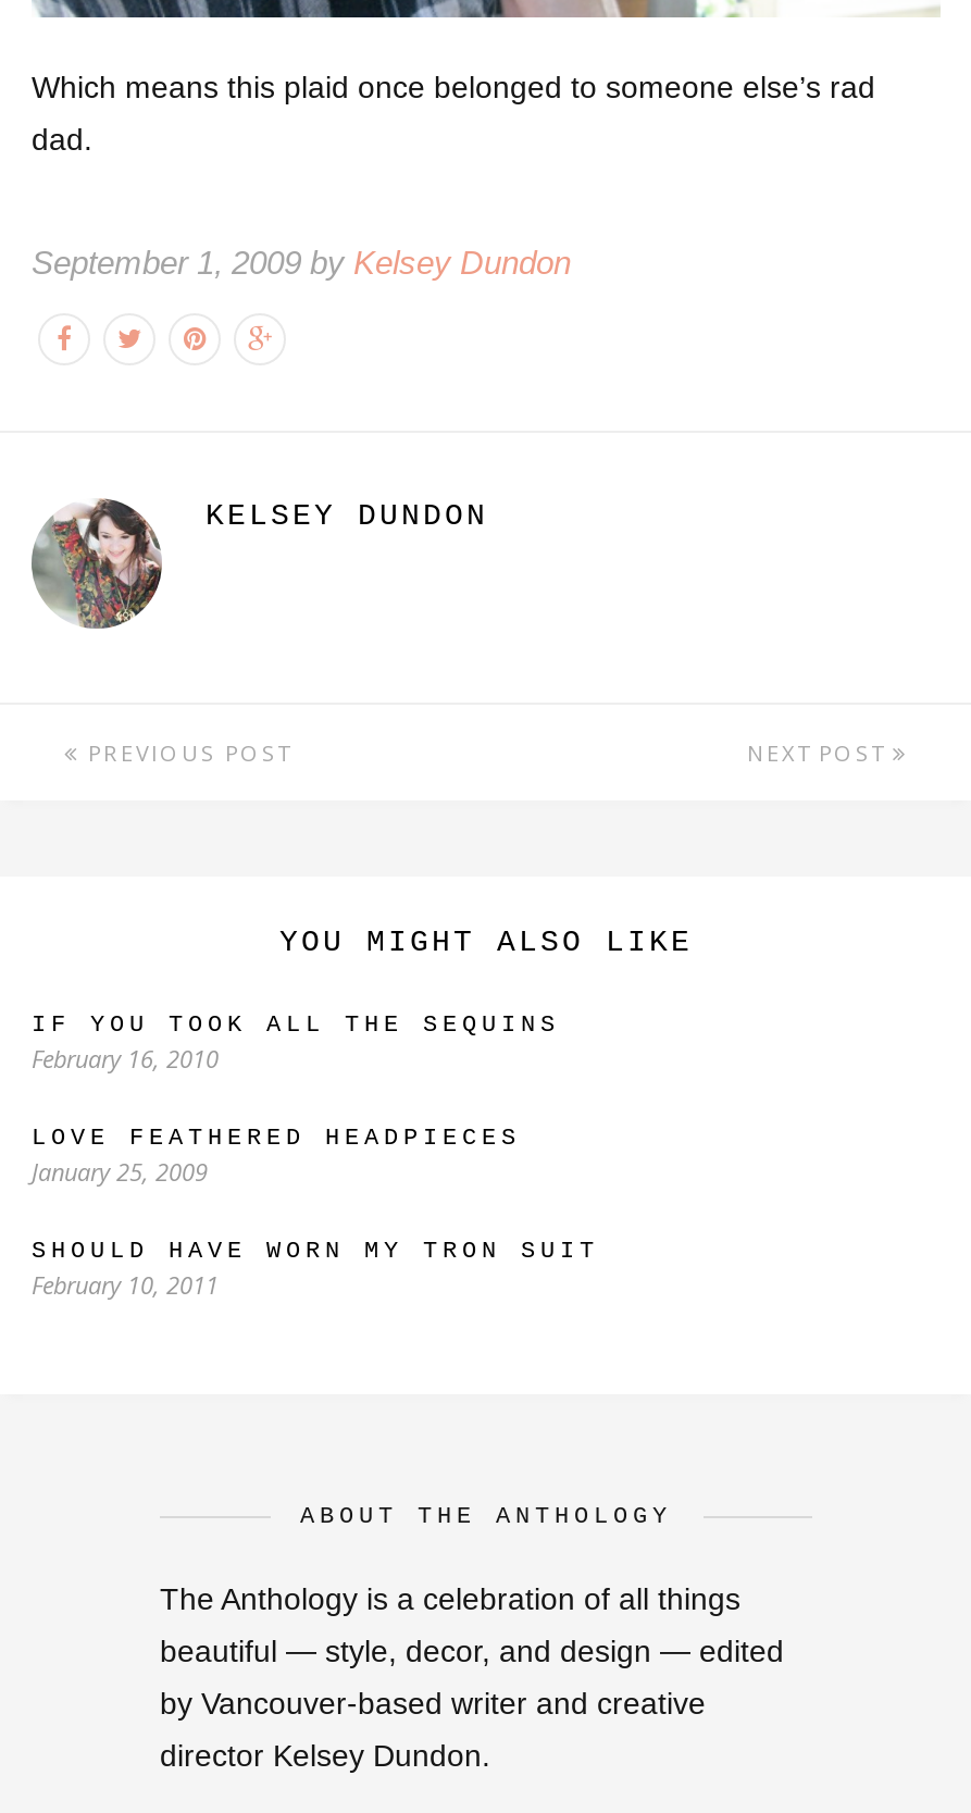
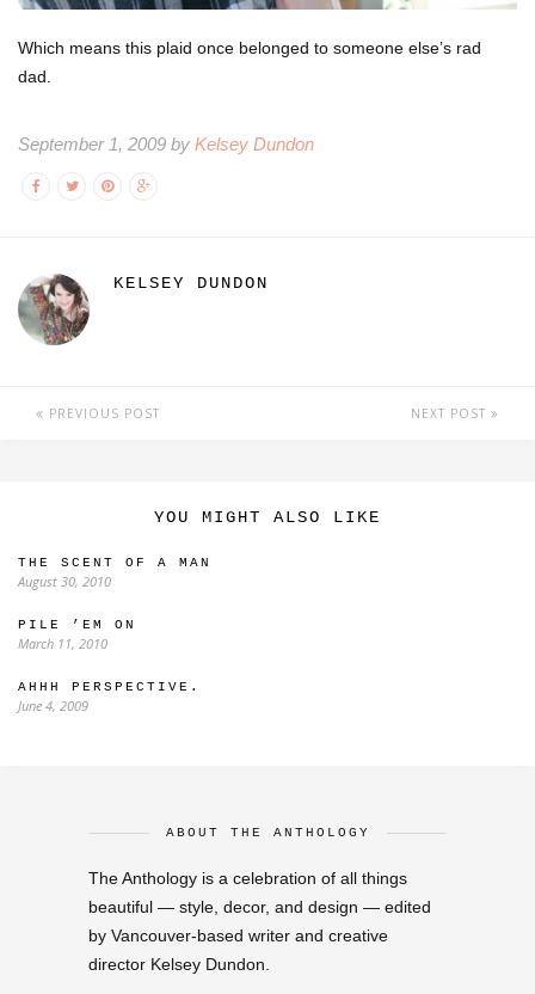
[32,1010,560,1073] IF YOU TOOK ALL THE SEQUINS | February 16, 2010 -> [18,555,211,590] THE SCENT OF A MAN | August 30, 2010
[32,1123,521,1187] LOVE FEATHERED HEADPIECES | January 25, 2009 -> [18,617,136,652] PILE ’EM ON | March 11, 2010
[32,1237,599,1300] SHOULD HAVE WORN MY TRON SUIT | February 10, 2011 -> [18,679,201,714] AHHH PERSPECTIVE. | June 4, 2009

